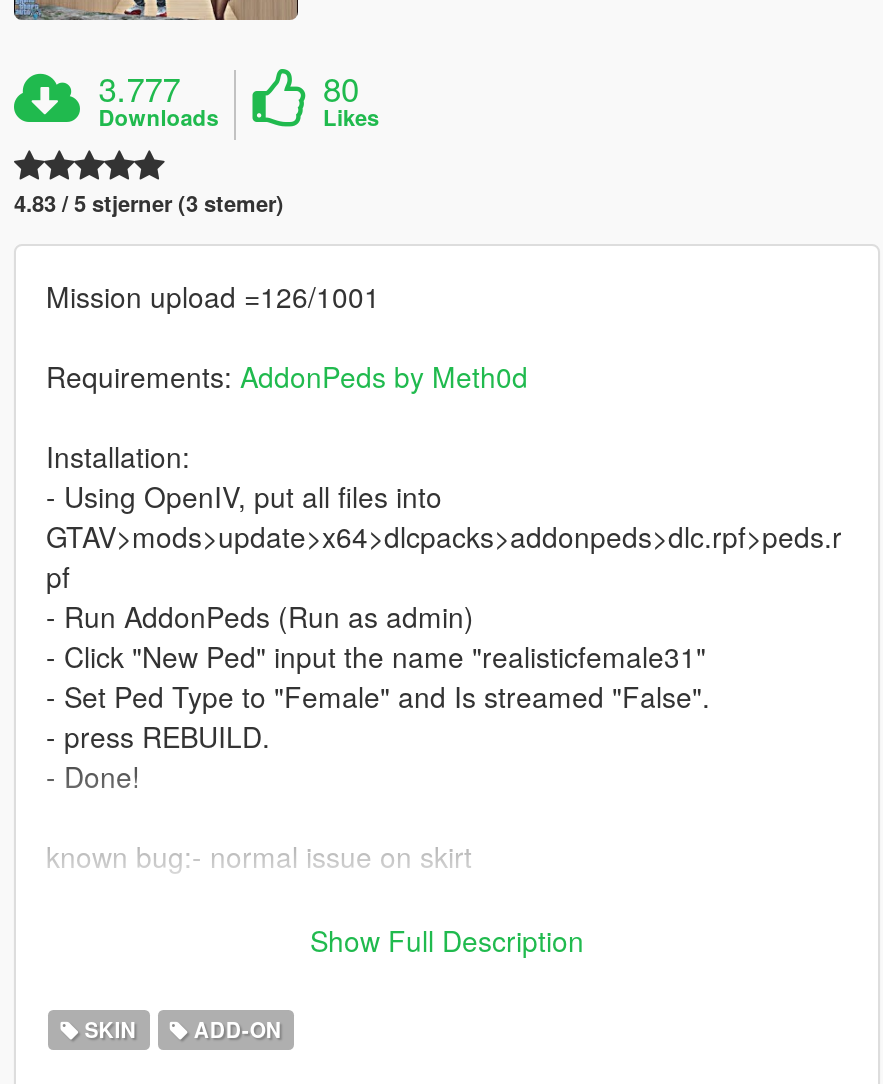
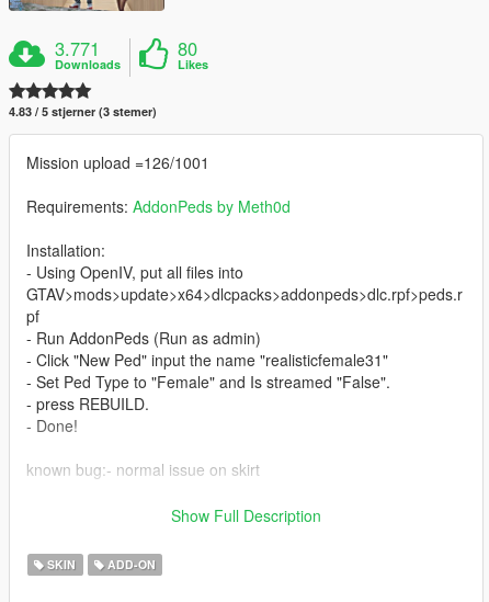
[98,64,180,112] 3.777 -> [55,35,100,61] 3.771

